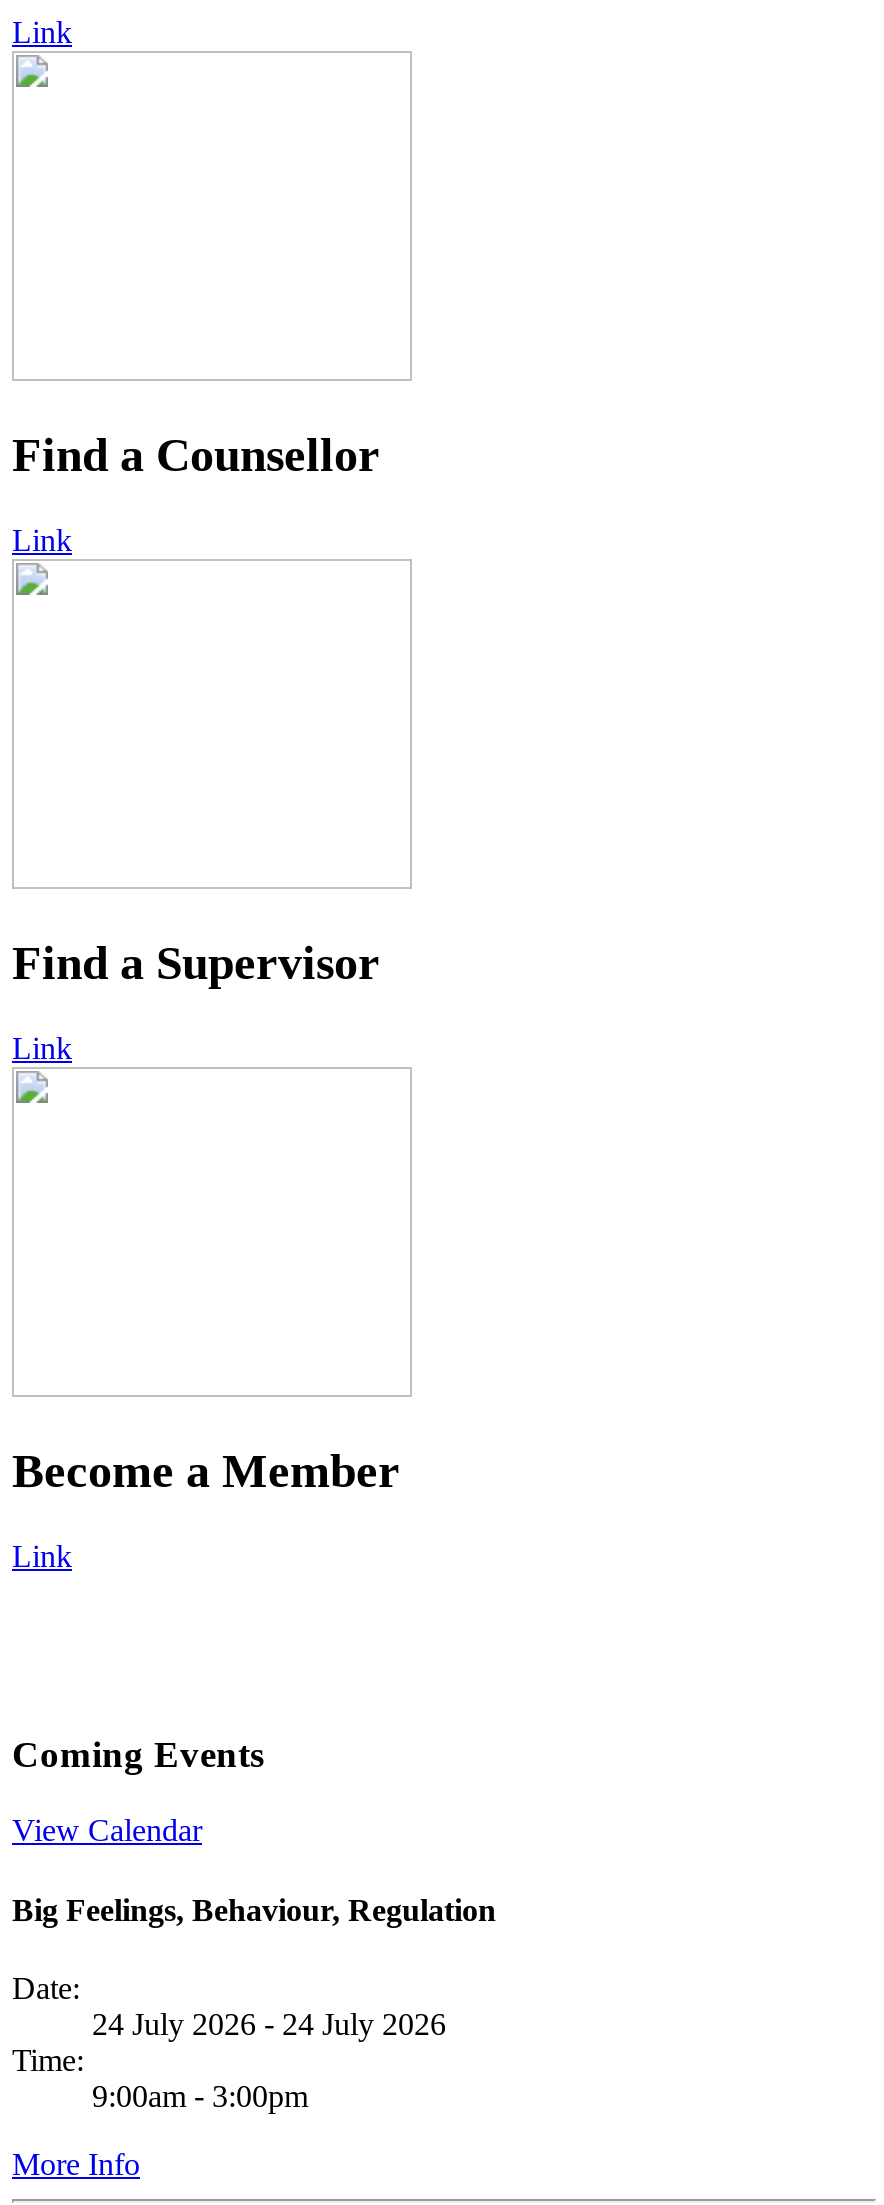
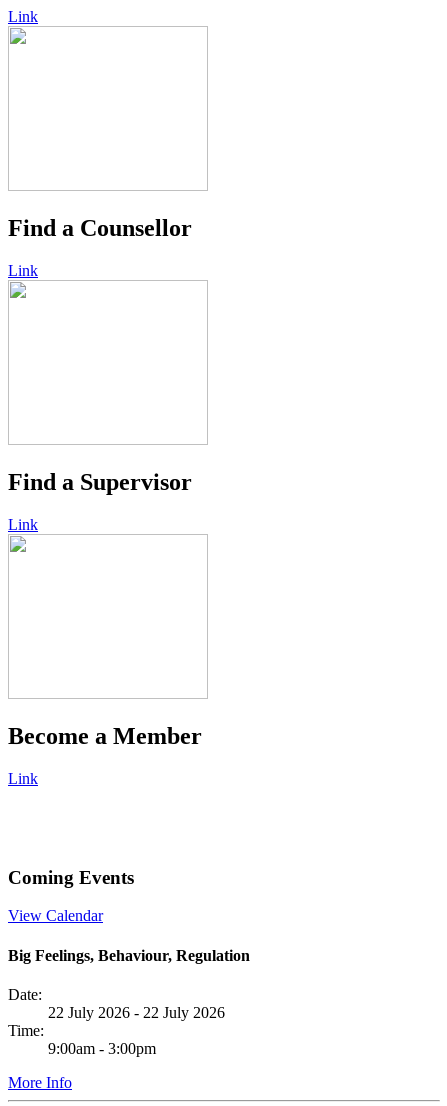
[92,2007,446,2041] 24 July 2026 - 24 July 2026 -> [48,1004,225,1021] 22 July 2026 - 22 July 2026

